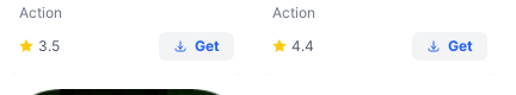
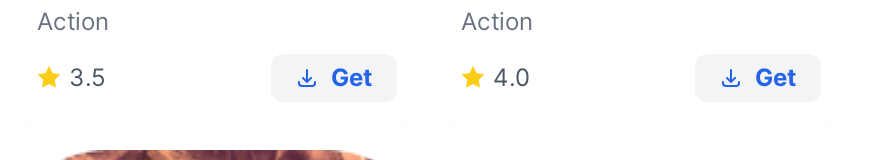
[291,37,314,55] 4.4 -> [493,62,531,92] 4.0

